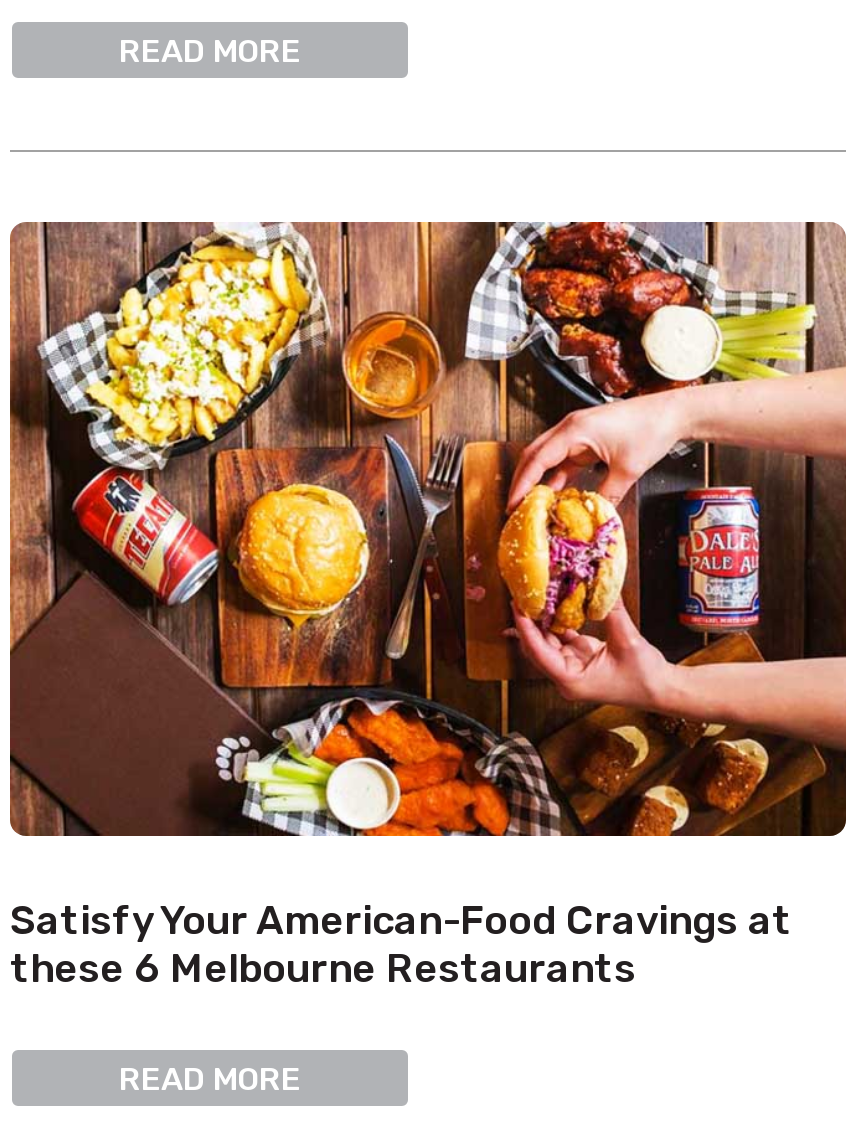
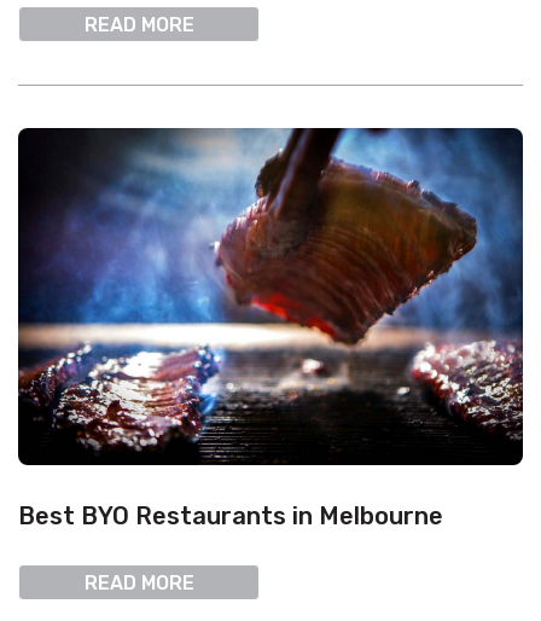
[8,219,848,992] [image] | Satisfy Your American-Food Cravings at | these 6 Melbourne Restaurants -> [17,127,524,530] [image] | Best BYO Restaurants in Melbourne

